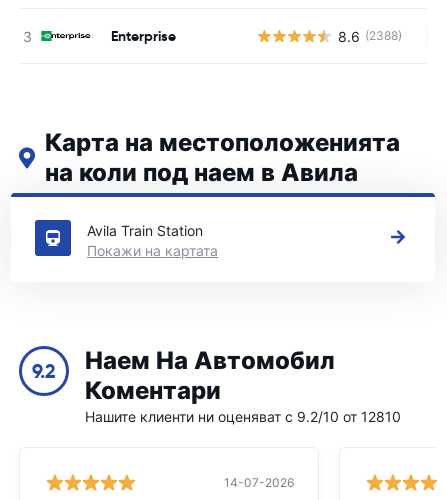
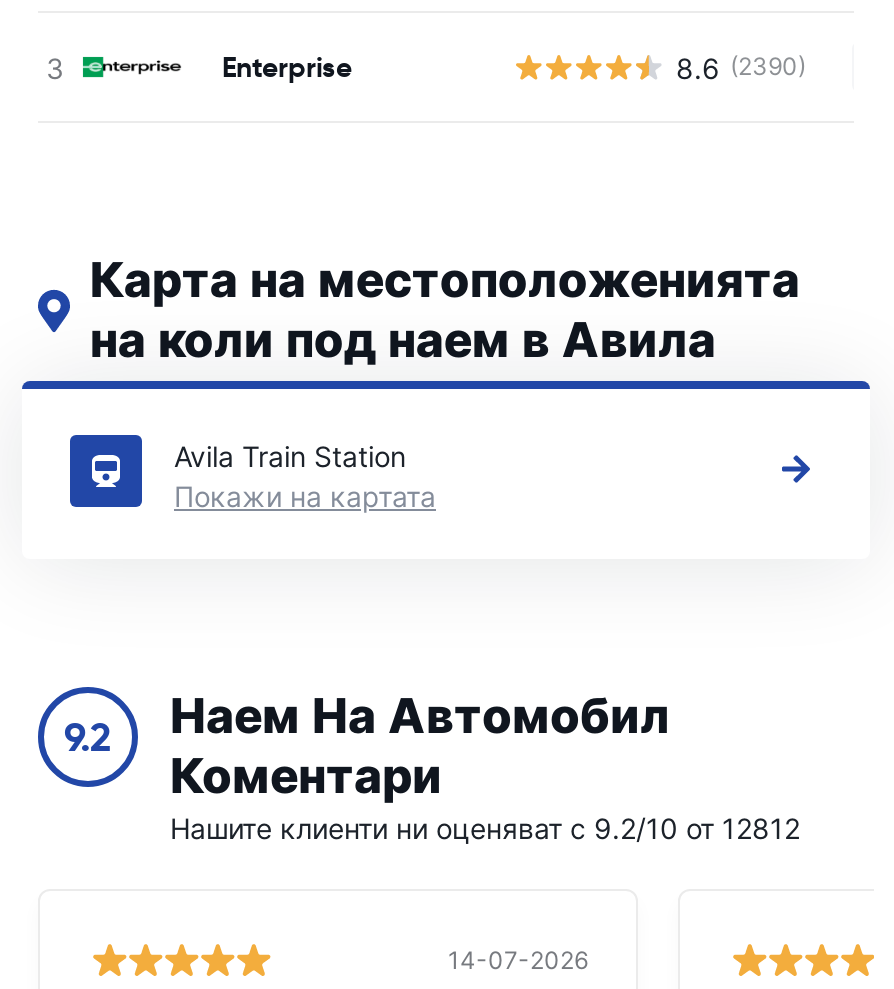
[338,27,402,44] 8.6 (2388) -> [676,50,806,84] 8.6 (2390)
[85,408,401,425] Нашите клиенти ни оценяват с 9.2/10 от 12810 -> [170,811,800,845] Нашите клиенти ни оценяват с 9.2/10 от 12812

